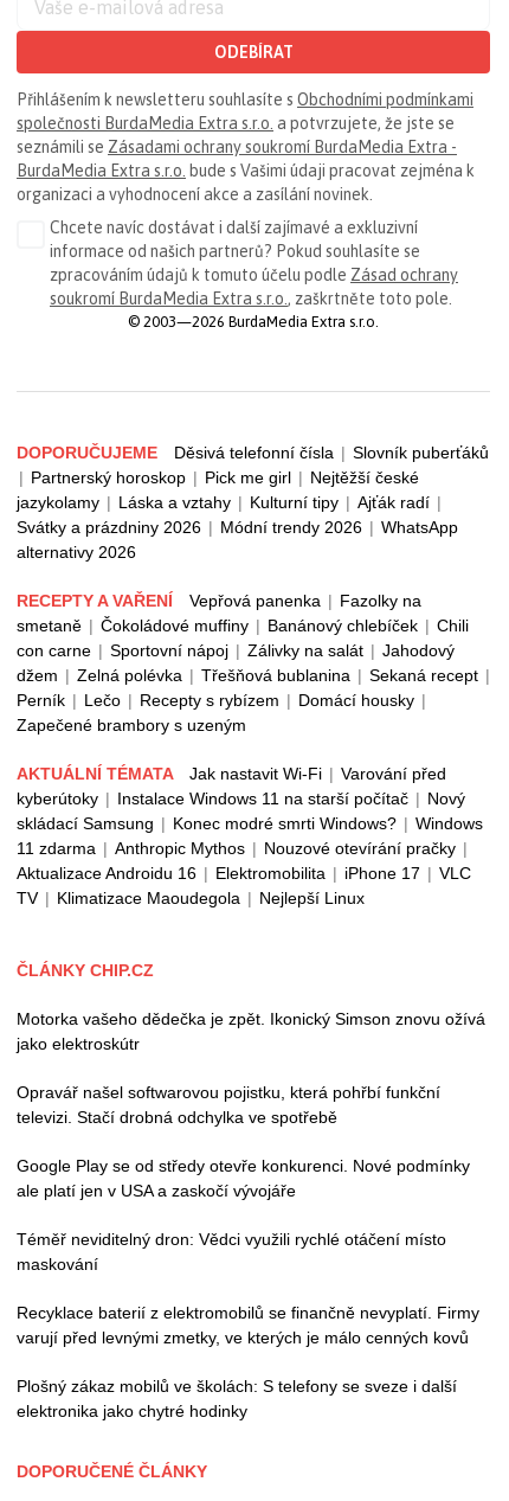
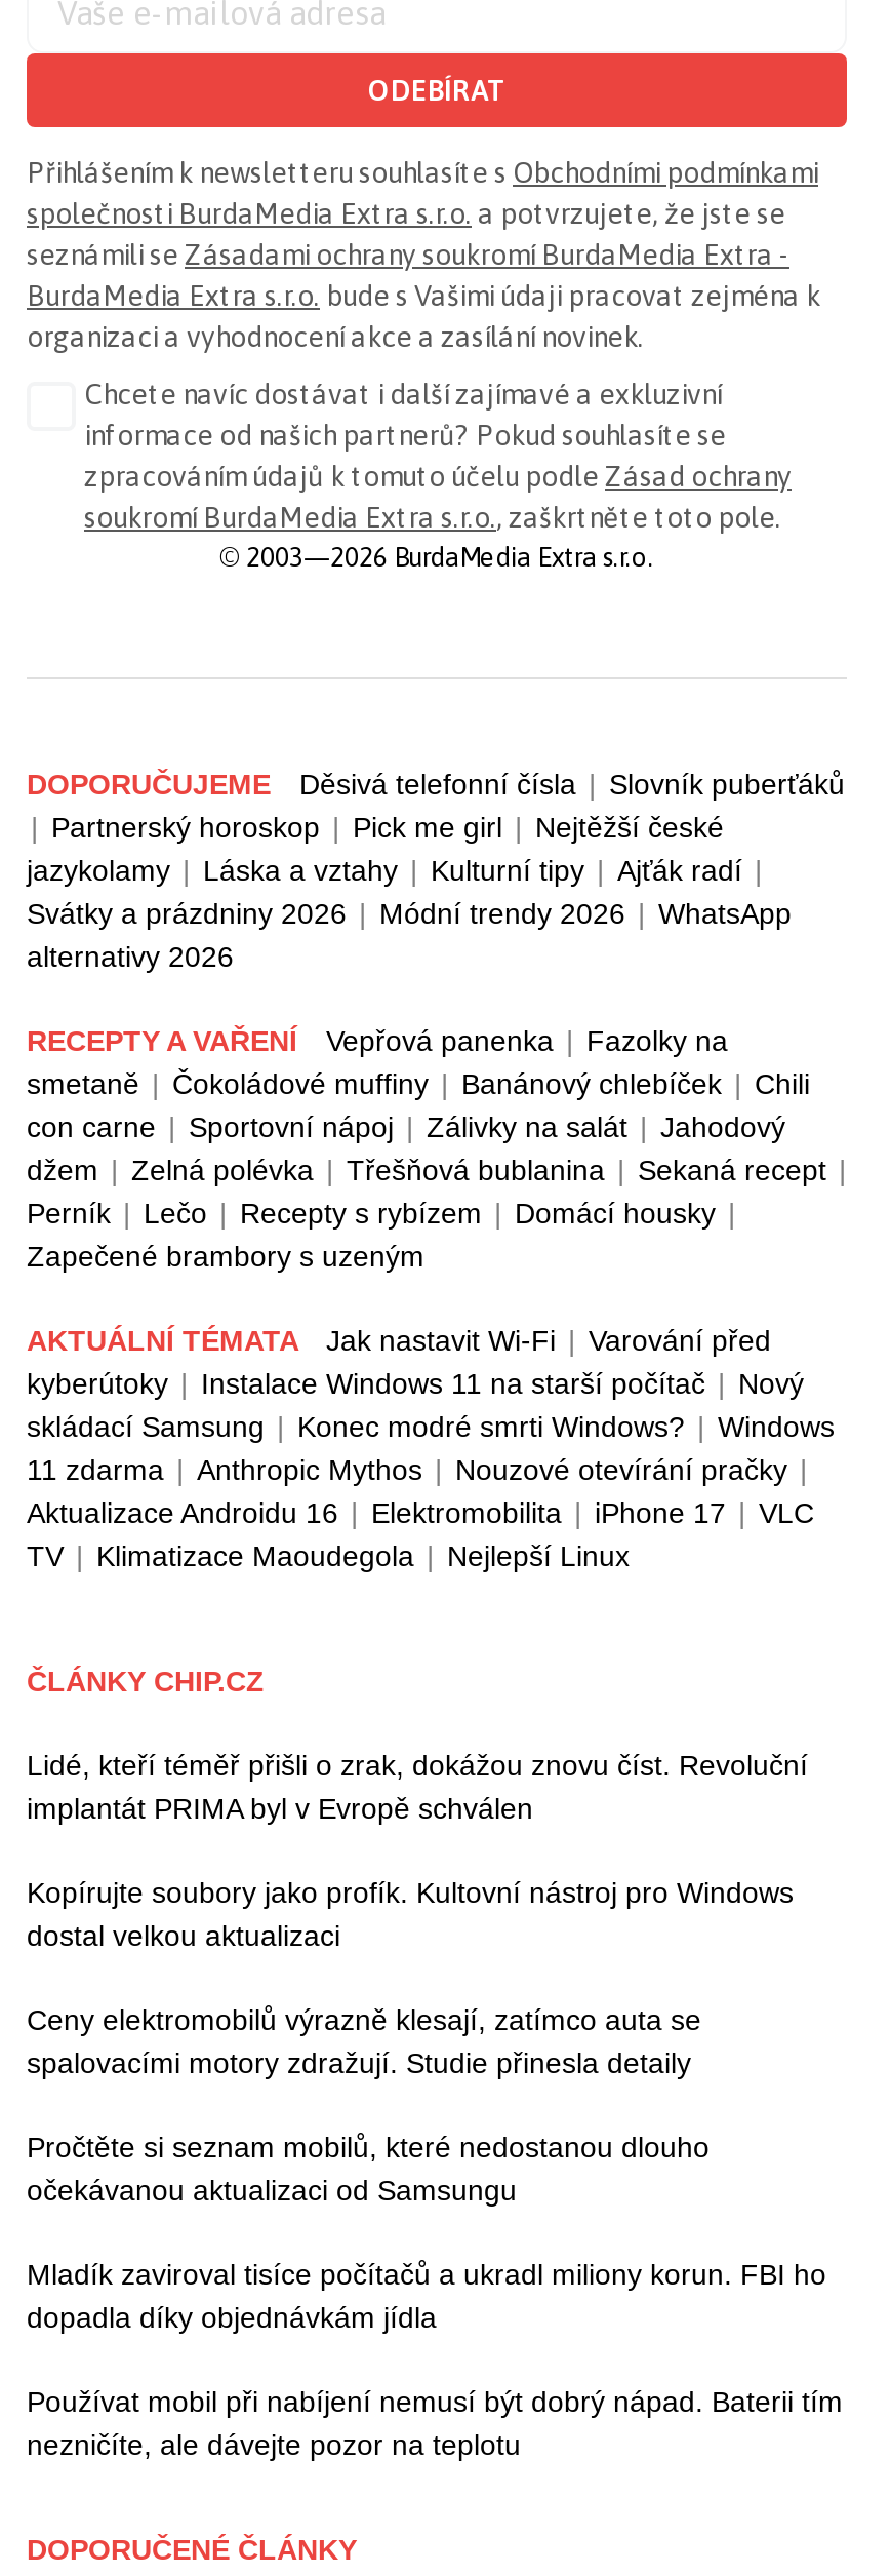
[17,1009,485,1053] Motorka vašeho dědečka je zpět. Ikonický Simson znovu ožívá | jako elektroskútr -> [27,1749,808,1825] Lidé, kteří téměř přišli o zrak, dokážou znovu číst. Revoluční | implantát PRIMA byl v Evropě schválen
[17,1083,440,1127] Opravář našel softwarovou pojistku, která pohřbí funkční | televizi. Stačí drobná odchylka ve spotřebě -> [27,1876,794,1952] Kopírujte soubory jako profík. Kultovní nástroj pro Windows | dostal velkou aktualizaci
[17,1156,470,1200] Google Play se od středy otevře konkurenci. Nové podmínky | ale platí jen v USA a zaskočí vývojáře -> [27,2003,701,2079] Ceny elektromobilů výrazně klesají, zatímco auta se | spalovacími motory zdražují. Studie přinesla detaily
[17,1230,446,1274] Téměř neviditelný dron: Vědci využili rychlé otáčení místo | maskování -> [27,2131,710,2207] Pročtěte si seznam mobilů, které nedostanou dlouho | očekávanou aktualizaci od Samsungu
[17,1303,479,1347] Recyklace baterií z elektromobilů se finančně nevyplatí. Firmy | varují před levnými zmetky, ve kterých je málo cenných kovů -> [27,2258,826,2334] Mladík zaviroval tisíce počítačů a ukradl miliony korun. FBI ho | dopadla díky objednávkám jídla
[17,1377,457,1420] Plošný zákaz mobilů ve školách: S telefony se sveze i další | elektronika jako chytré hodinky -> [27,2385,843,2461] Používat mobil při nabíjení nemusí být dobrý nápad. Baterii tím | nezničíte, ale dávejte pozor na teplotu

